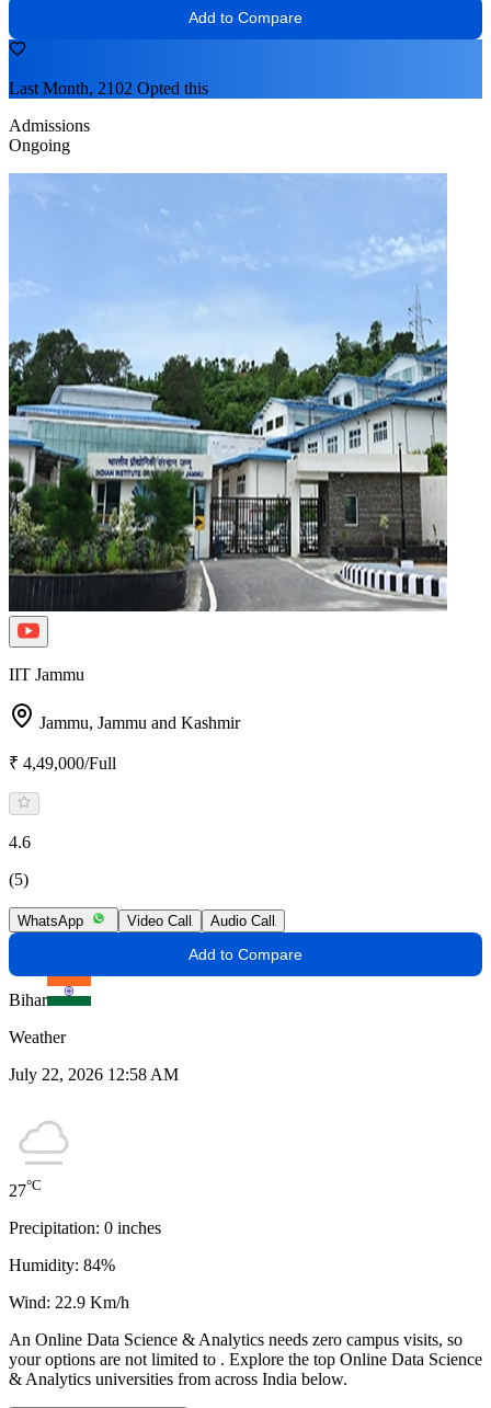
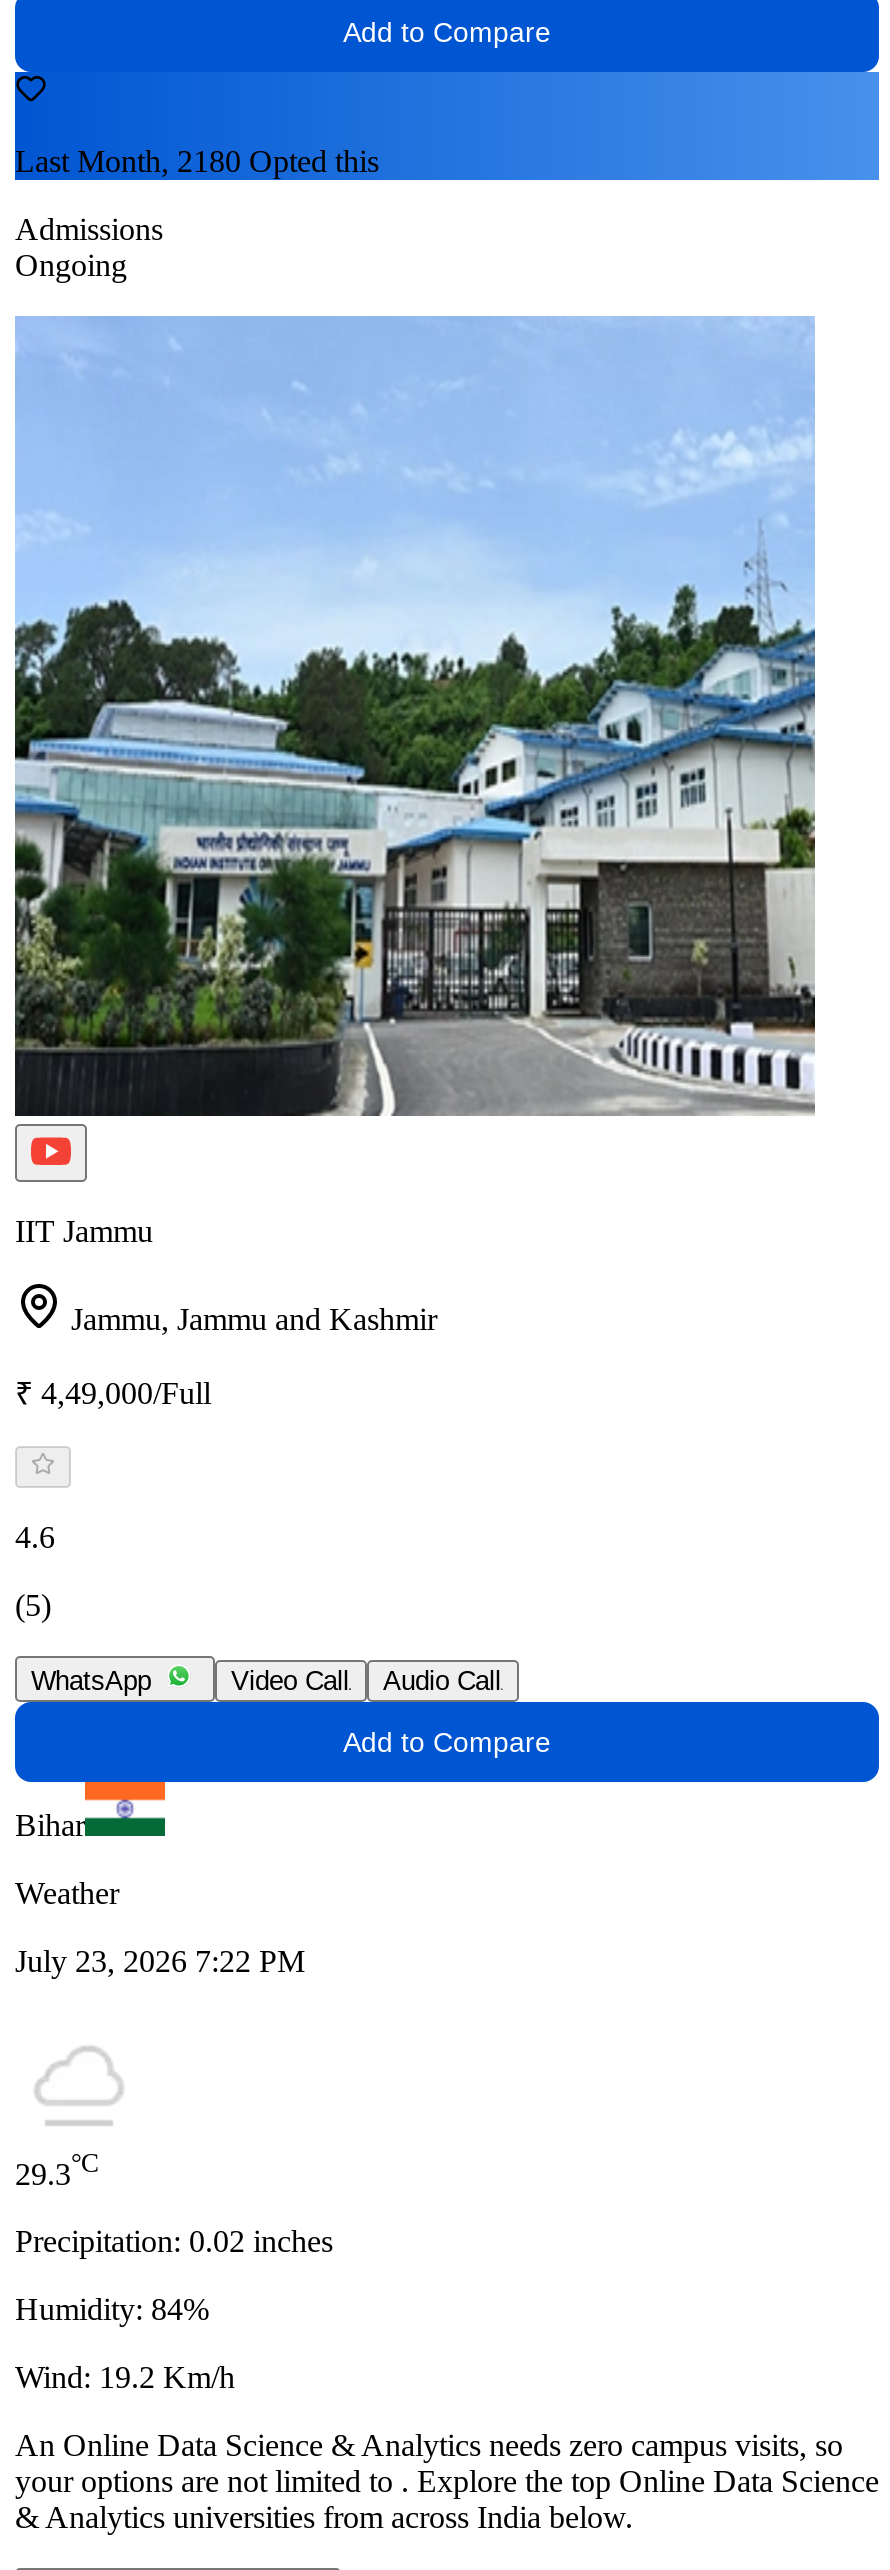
[9,79,208,97] Last Month, 2102 Opted this -> [15,143,379,177] Last Month, 2180 Opted this
[9,1065,179,1083] July 22, 2026 12:58 AM -> [15,1943,305,1977] July 23, 2026 7:22 PM
[9,1176,42,1200] 27°C -> [15,2147,99,2190] 29.3°C
[9,1218,161,1237] Precipitation: 0 inches -> [15,2224,333,2258] Precipitation: 0.02 inches
[9,1293,129,1312] Wind: 22.9 Km/h -> [15,2360,235,2394] Wind: 19.2 Km/h

